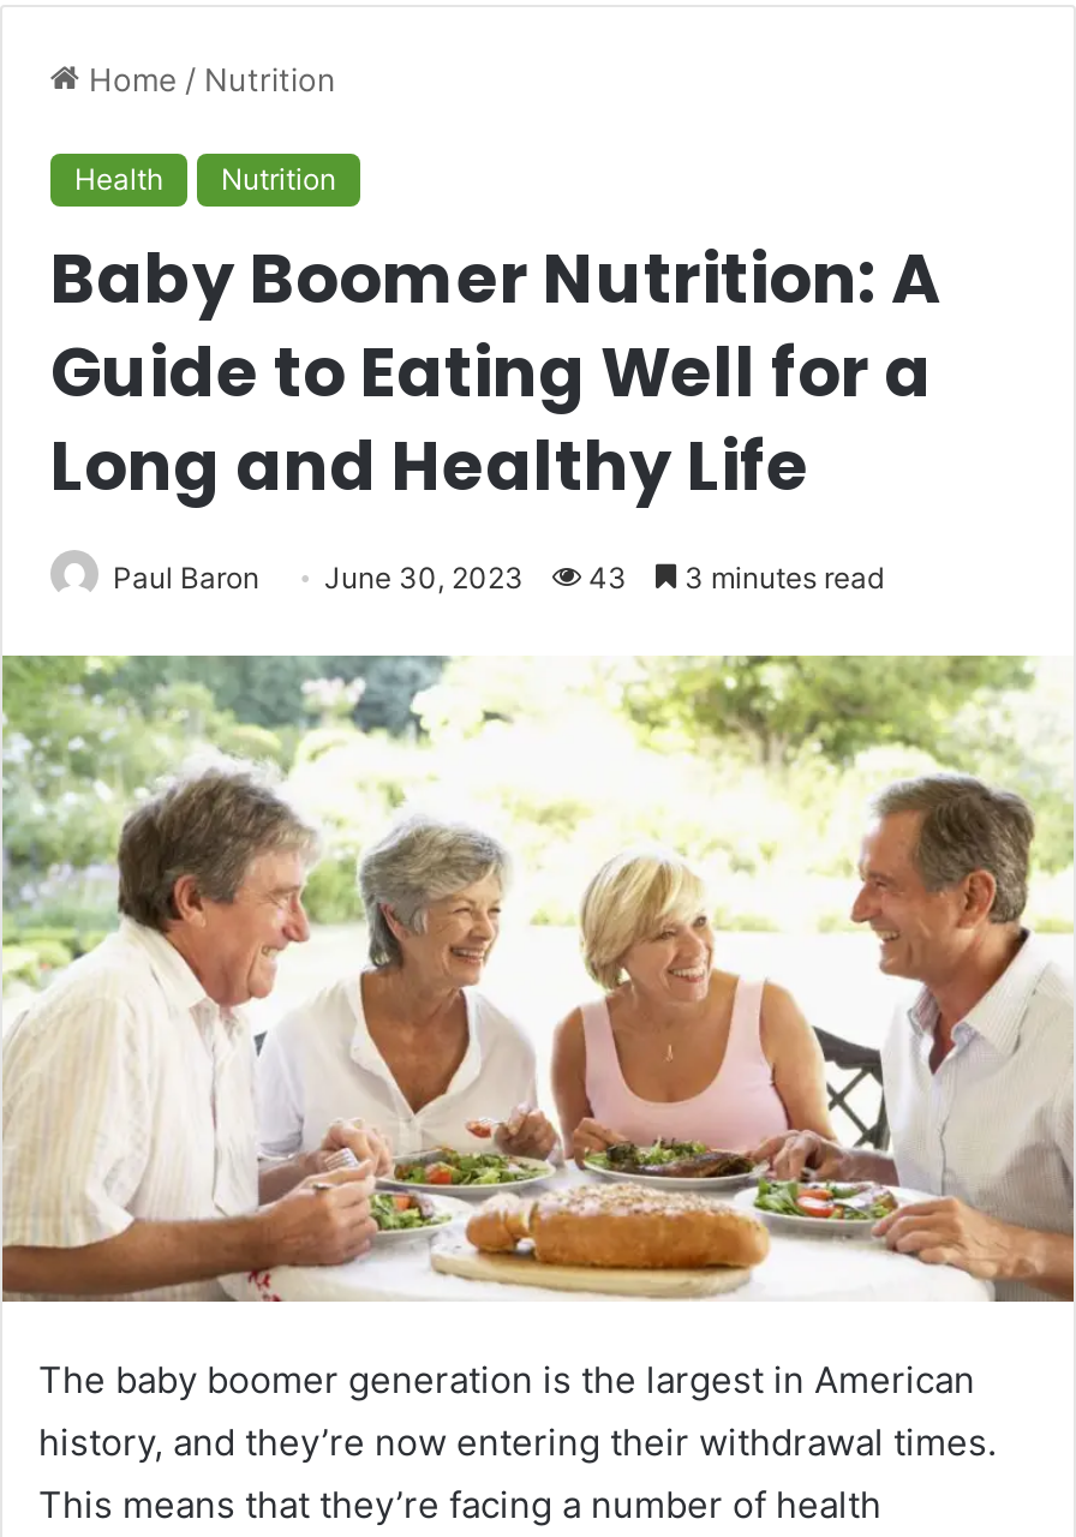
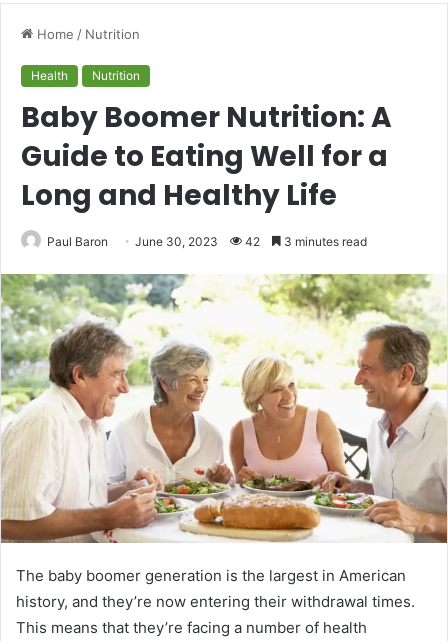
[113,560,884,596] Paul Baron June 30, 2023 43 3 minutes read -> [47,234,367,249] Paul Baron June 30, 2023 42 3 minutes read

